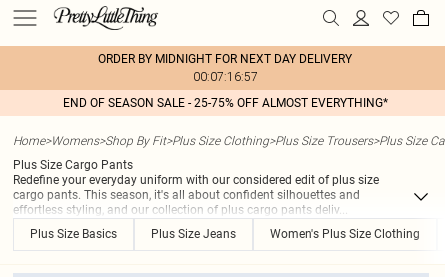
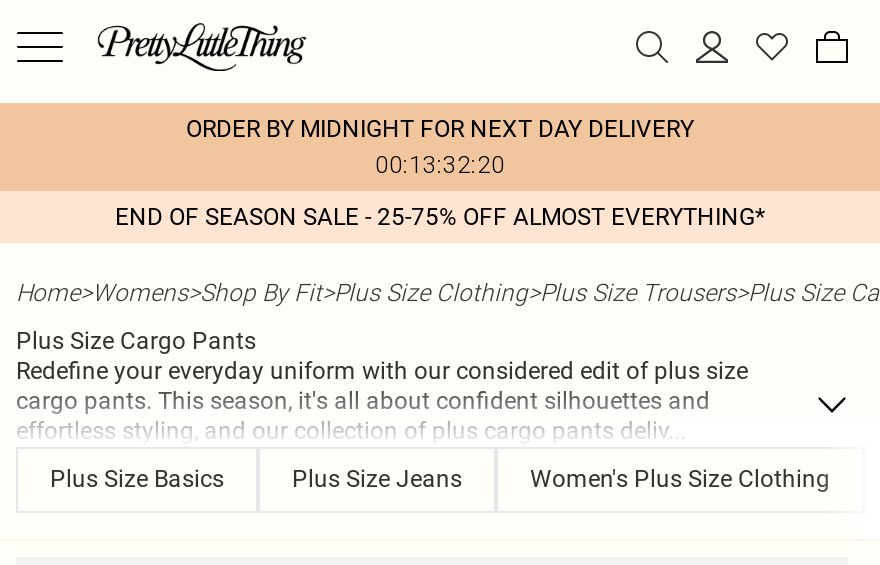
[192,69,257,84] 00:07:16:57 -> [375,149,505,179] 00:13:32:20

